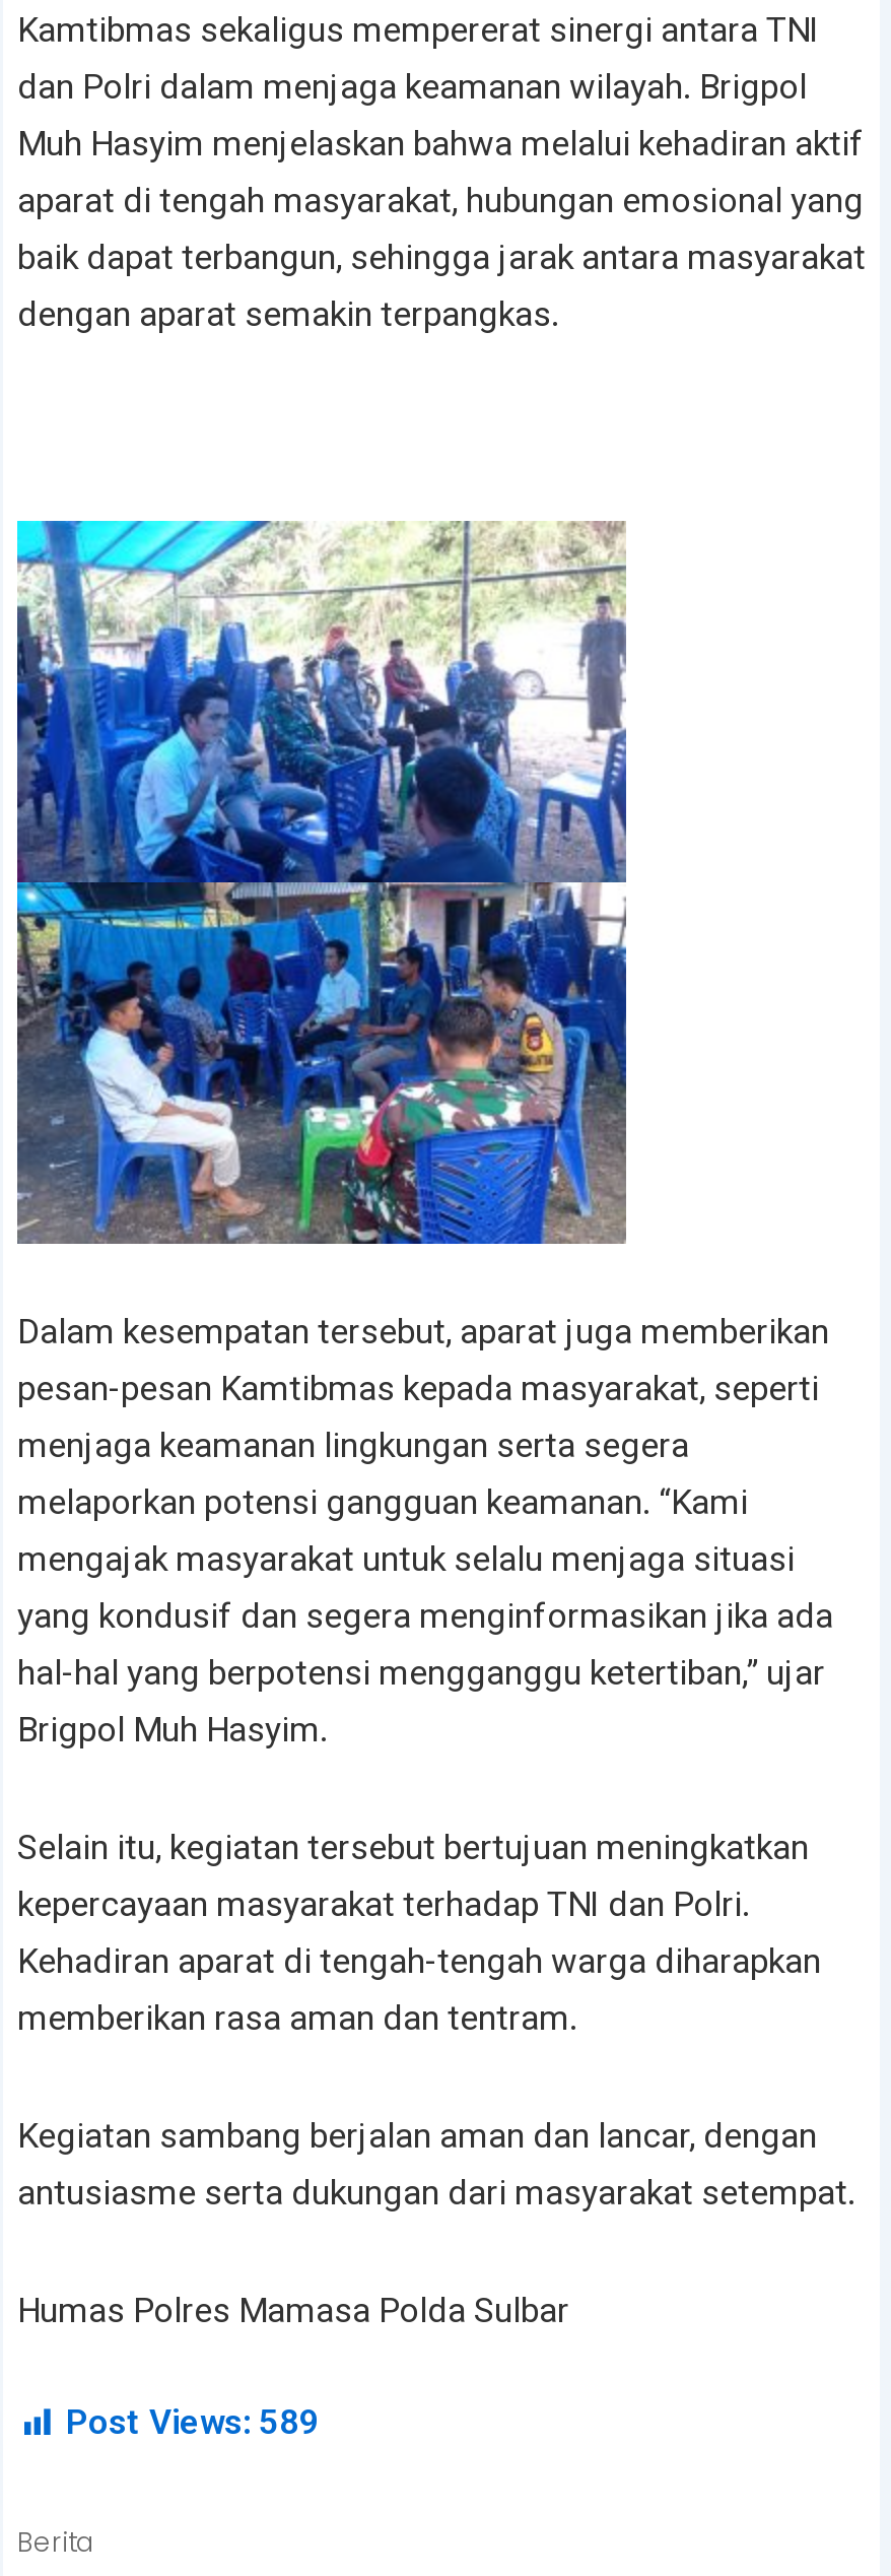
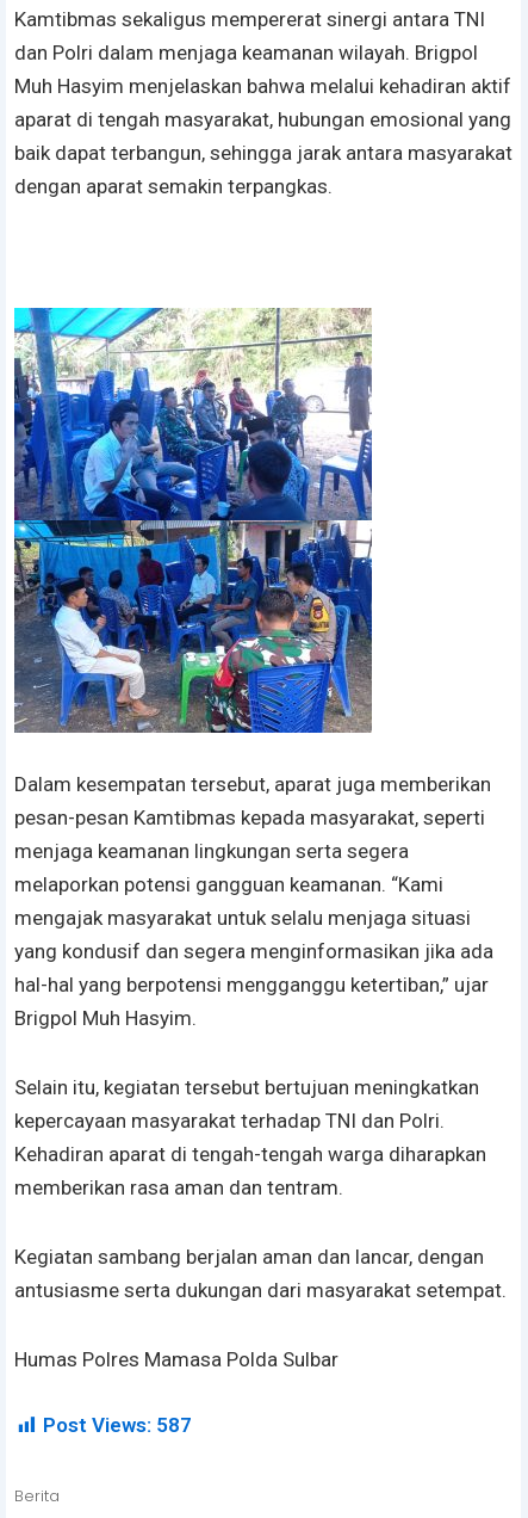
[66,2402,320,2443] Post Views: 589 -> [43,1413,192,1437] Post Views: 587

